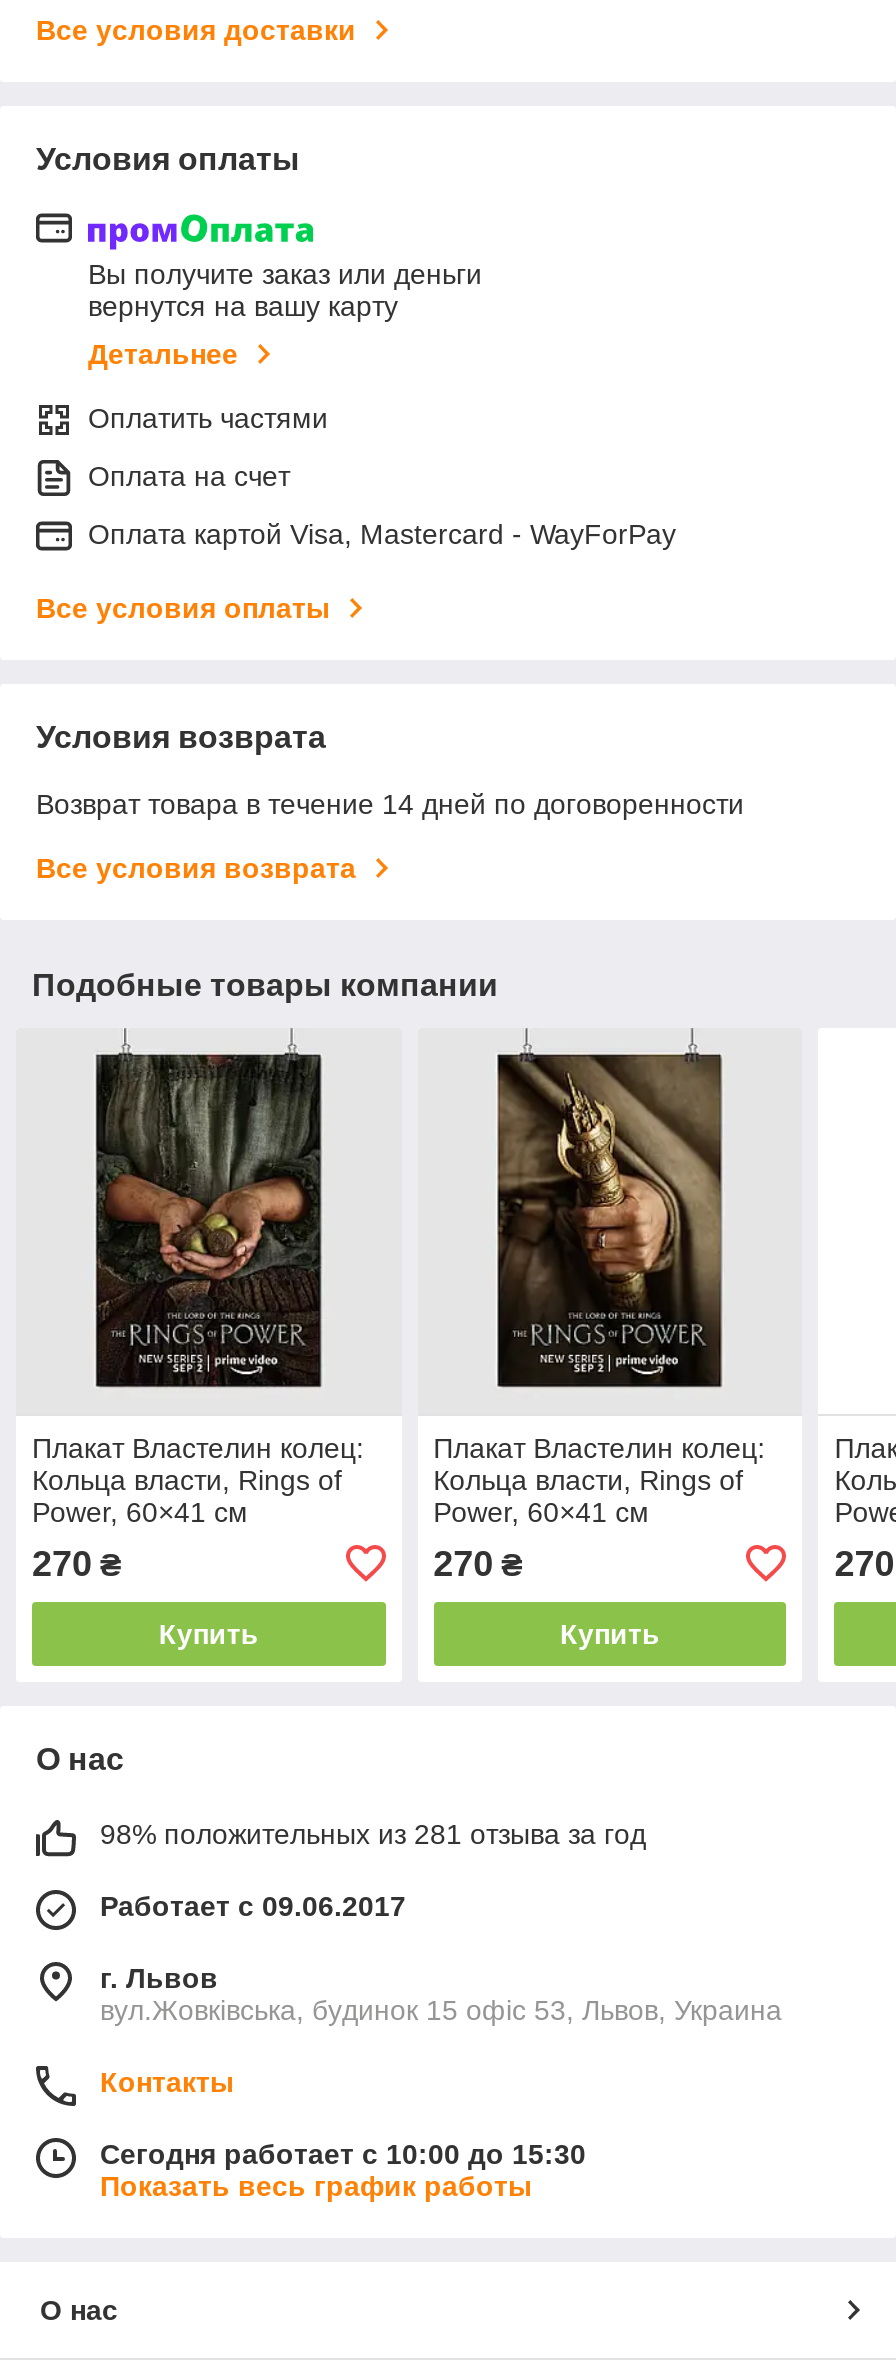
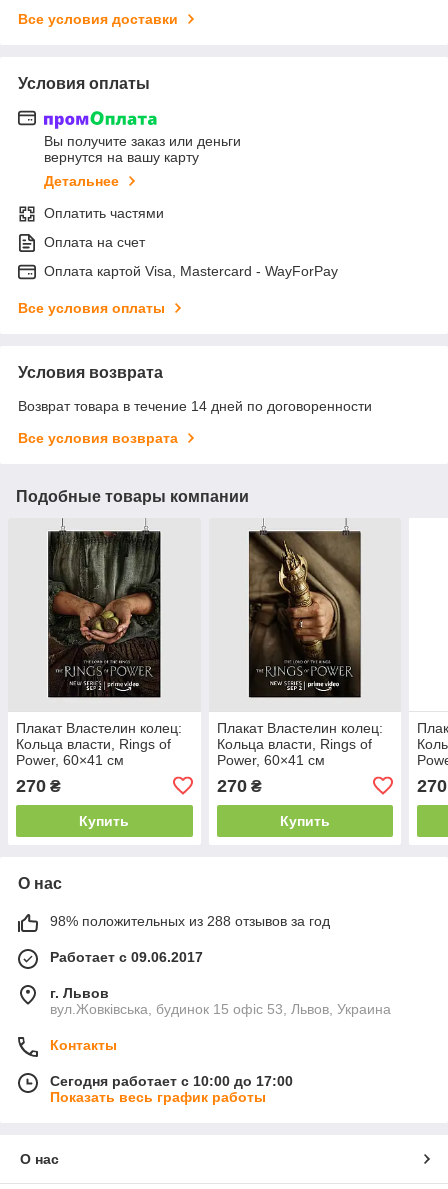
[100,1818,646,1850] 98% положительных из 281 отзыва за год -> [50,913,330,929] 98% положительных из 288 отзывов за год
[100,2138,586,2170] Сегодня работает с 10:00 до 15:30 -> [50,1073,293,1089] Сегодня работает с 10:00 до 17:00

